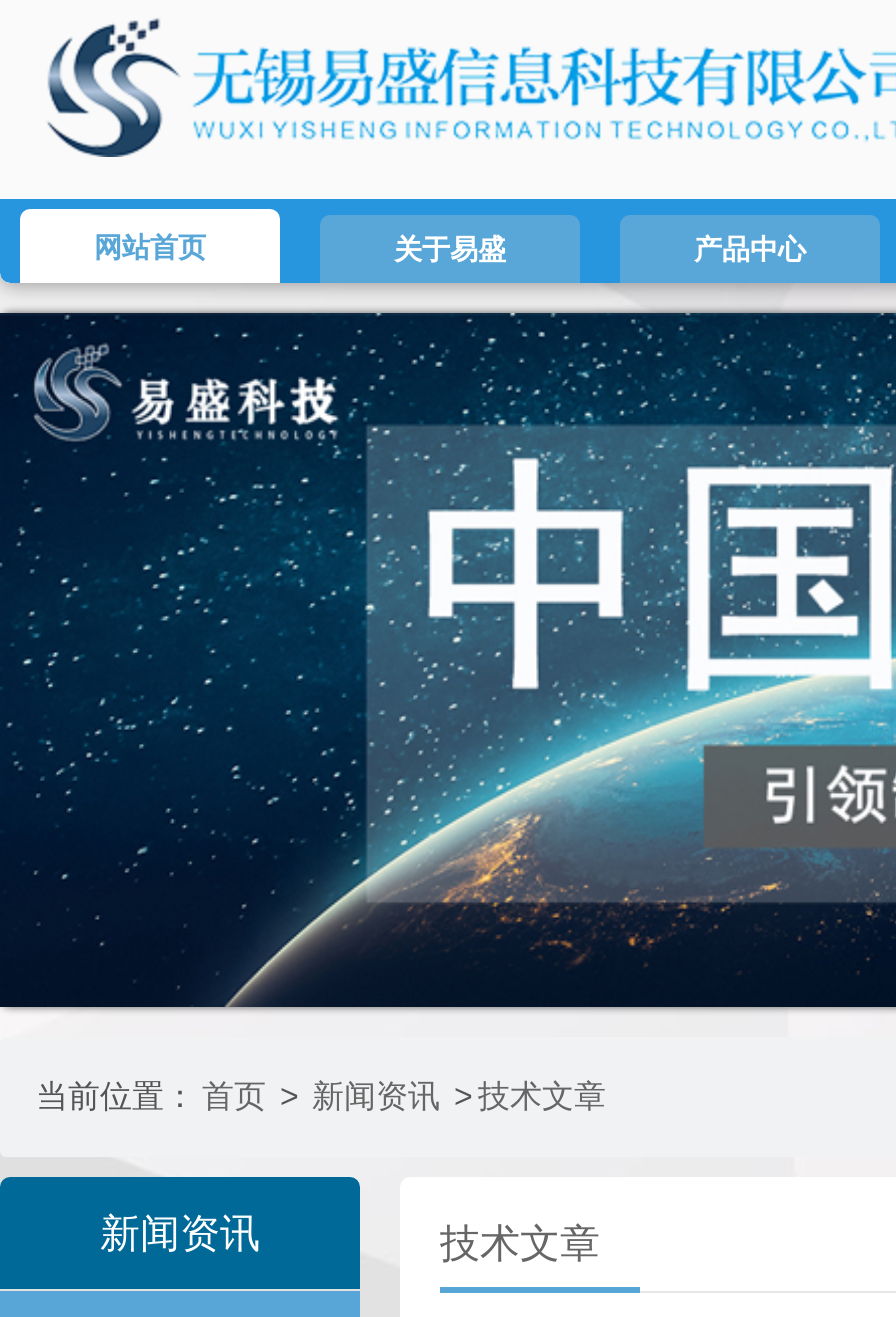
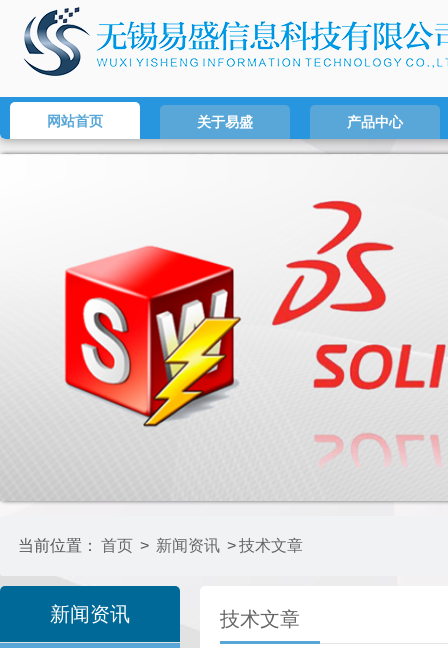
[6,311,890,1009] [image] -> [3,154,445,501] [image]

